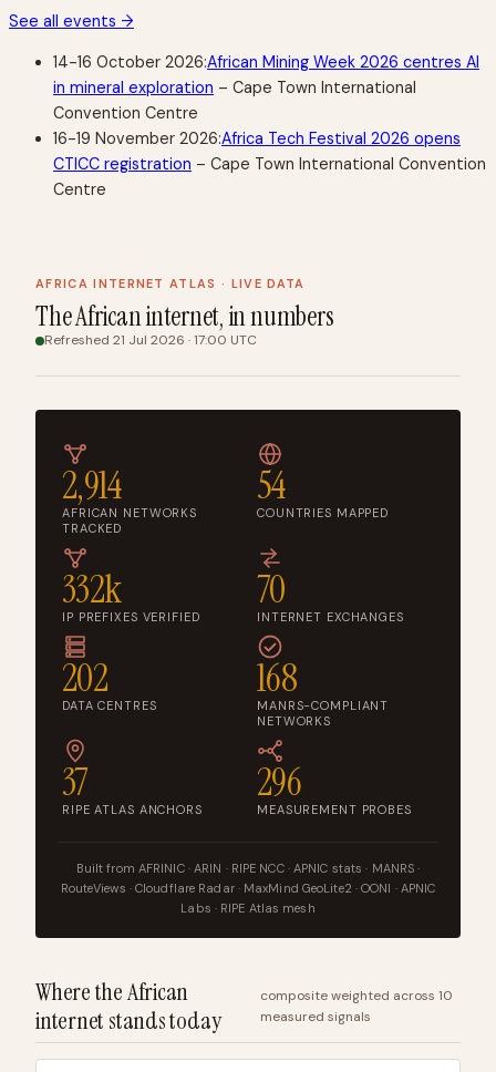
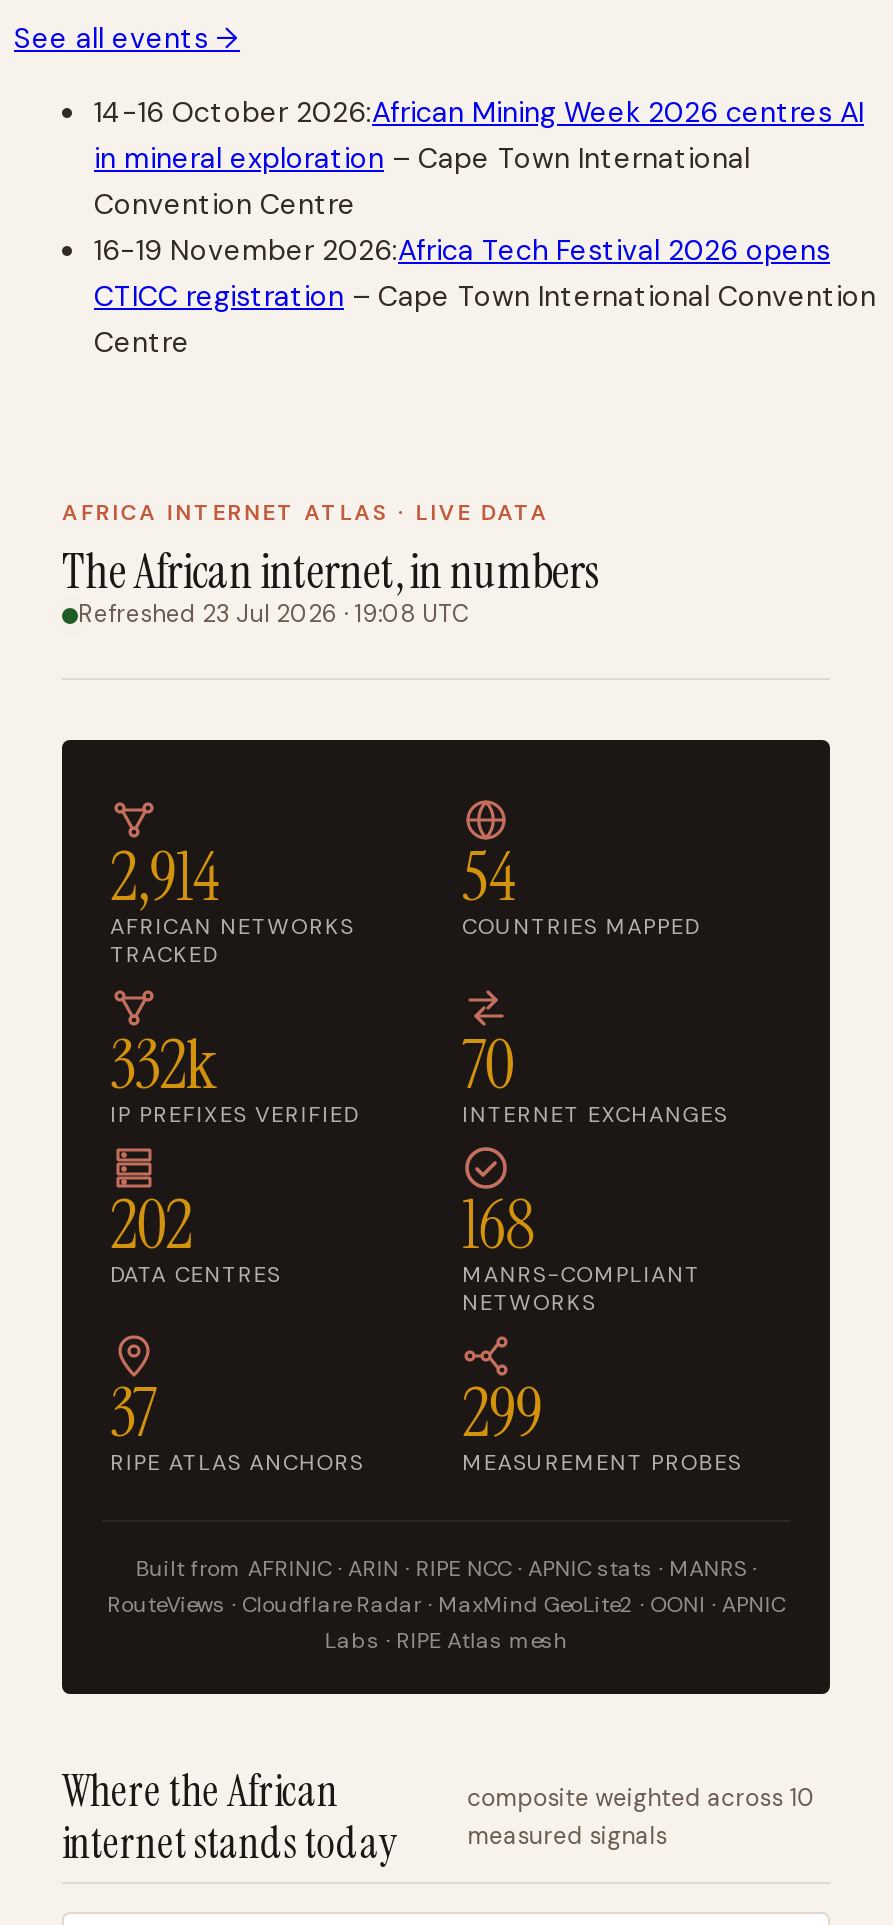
[44,331,257,349] Refreshed 21 Jul 2026 · 17:00 UTC -> [78,598,470,630] Refreshed 23 Jul 2026 · 19:08 UTC
[257,757,301,807] 296 -> [462,1368,542,1458] 299

